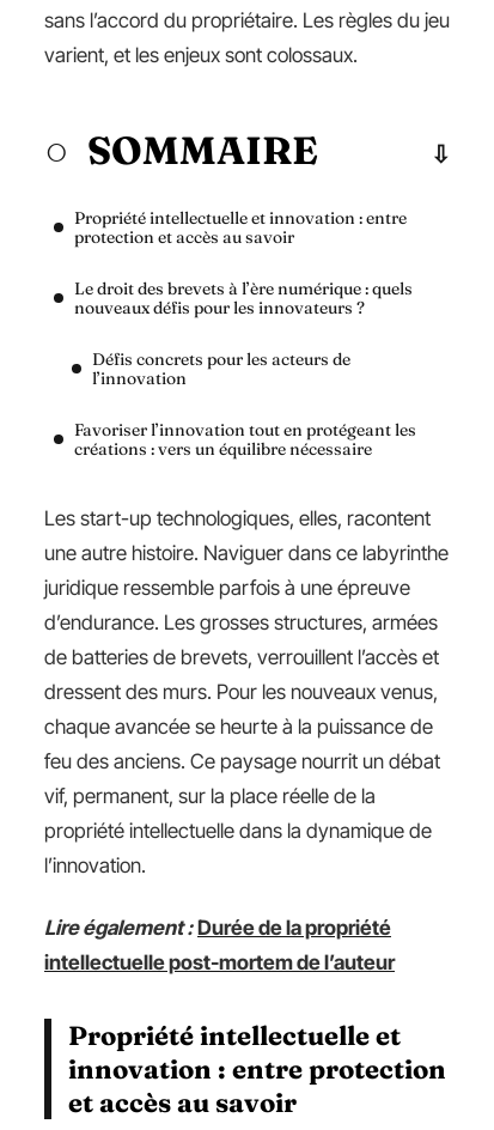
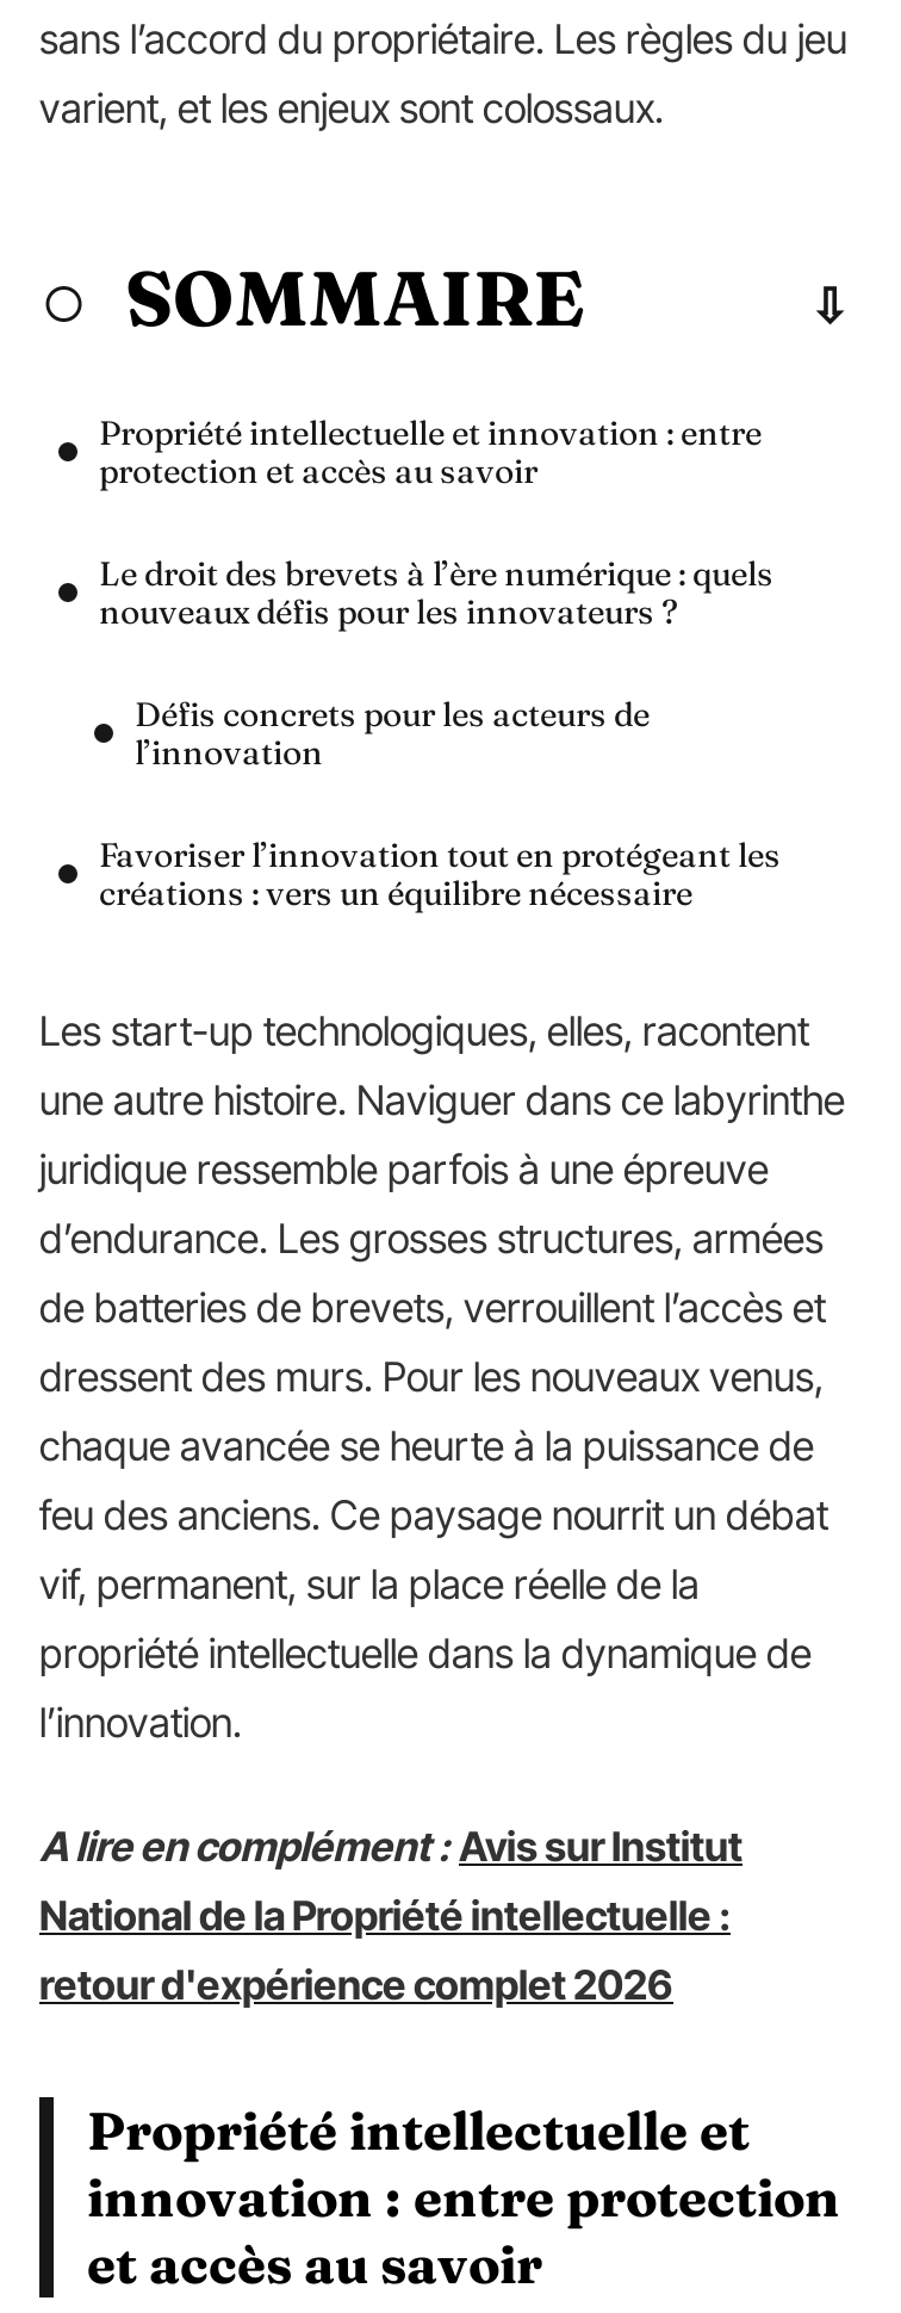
[44,915,395,974] Lire également : Durée de la propriété | intellectuelle post-mortem de l’auteur -> [39,1822,742,2008] A lire en complément : Avis sur Institut | National de la Propriété intellectuelle : | retour d'expérience complet 2026

